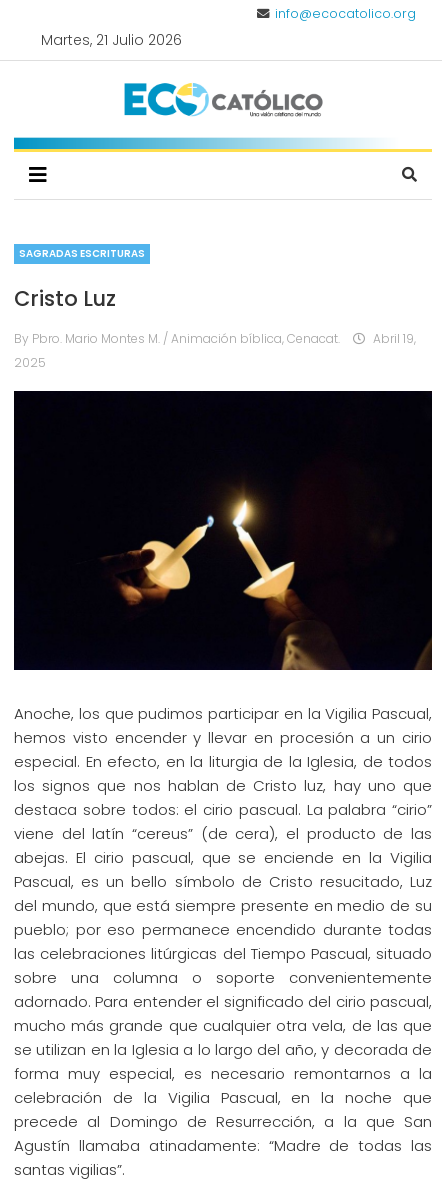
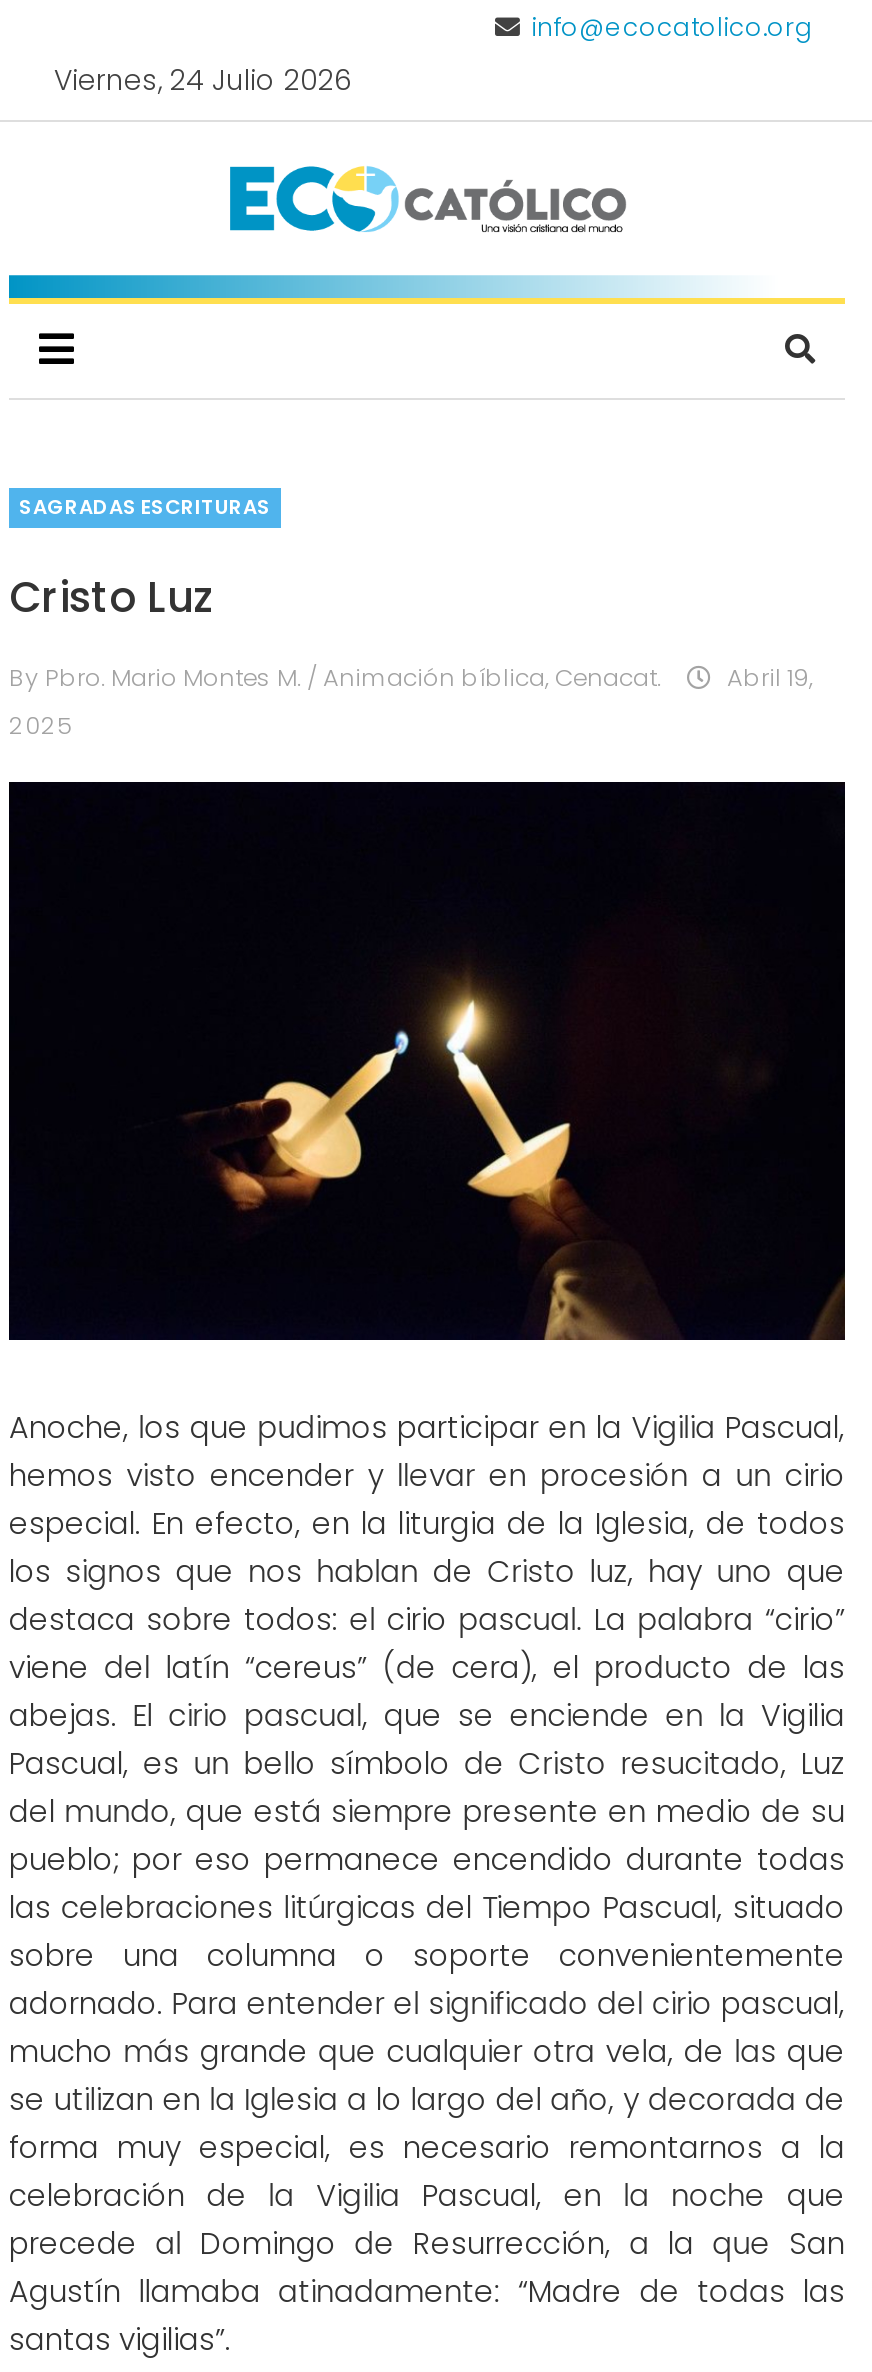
[40,30,181,50] Martes, 21 Julio 2026 -> [54,60,352,100] Viernes, 24 Julio 2026

